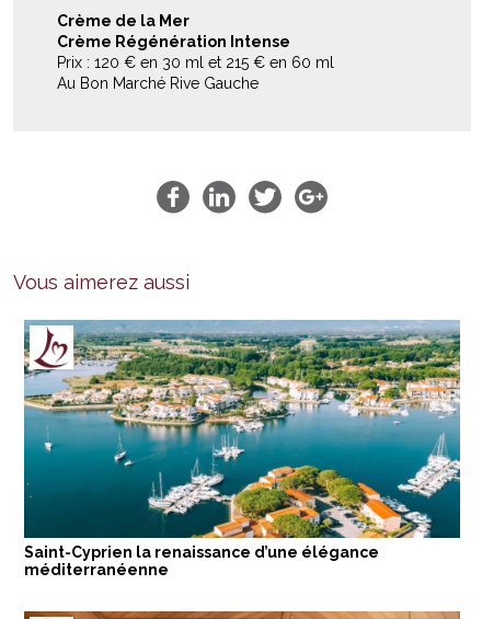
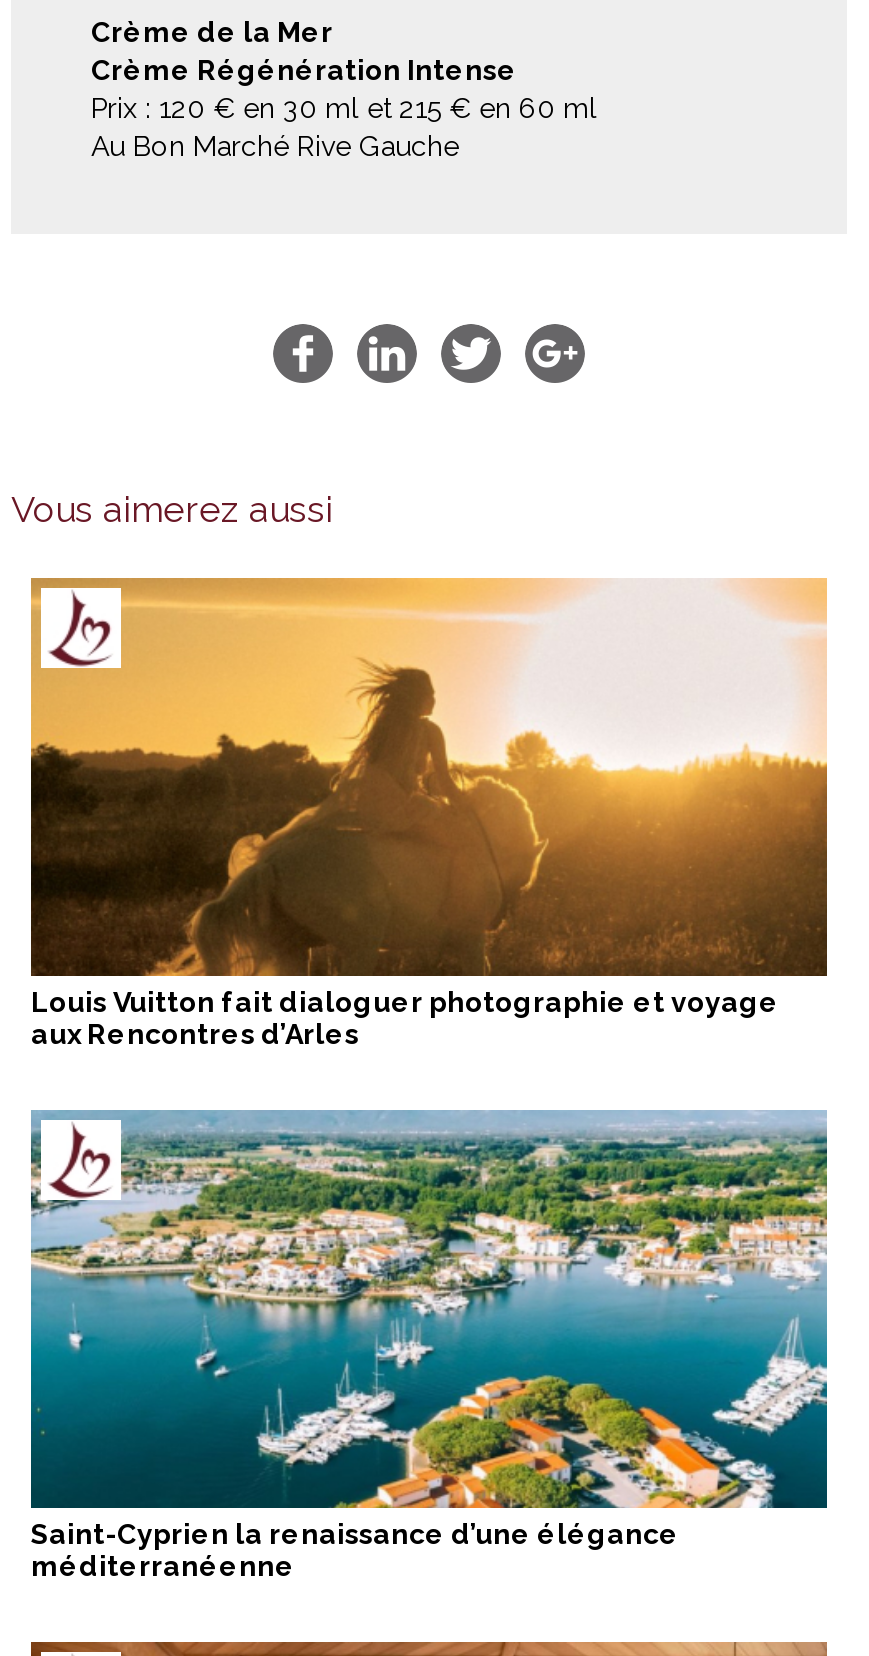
none -> [29,576,829,1050] [image] | Louis Vuitton fait dialoguer photographie et voyage | aux Rencontres d’Arles

